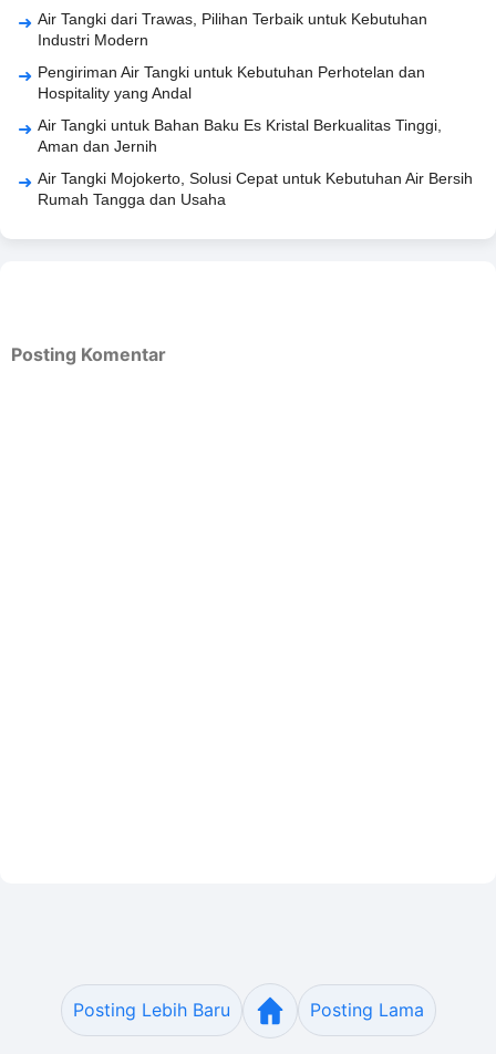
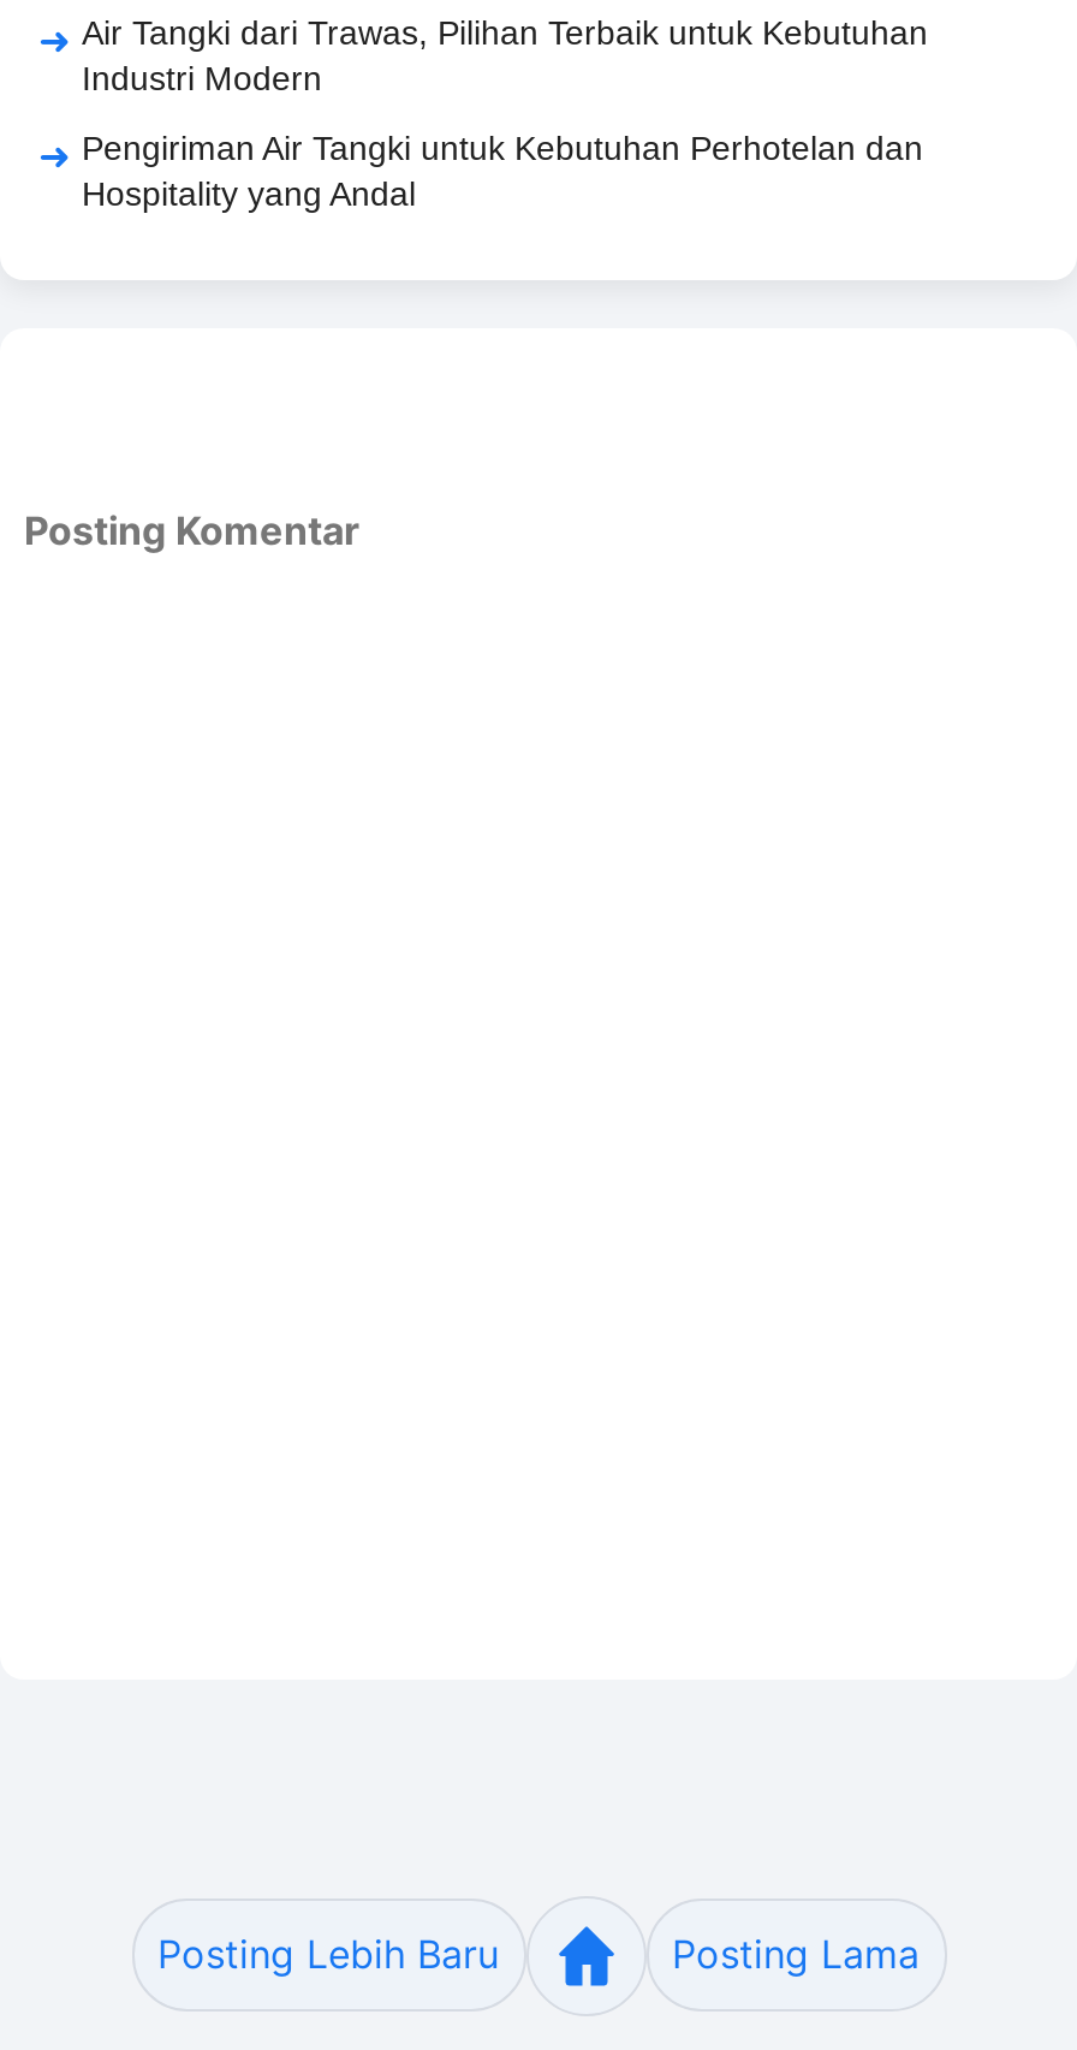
[38,116,473,208] Air Tangki untuk Bahan Baku Es Kristal Berkualitas Tinggi, | Aman dan Jernih | Air Tangki Mojokerto, Solusi Cepat untuk Kebutuhan Air Bersih | Rumah Tangga dan Usaha -> none

